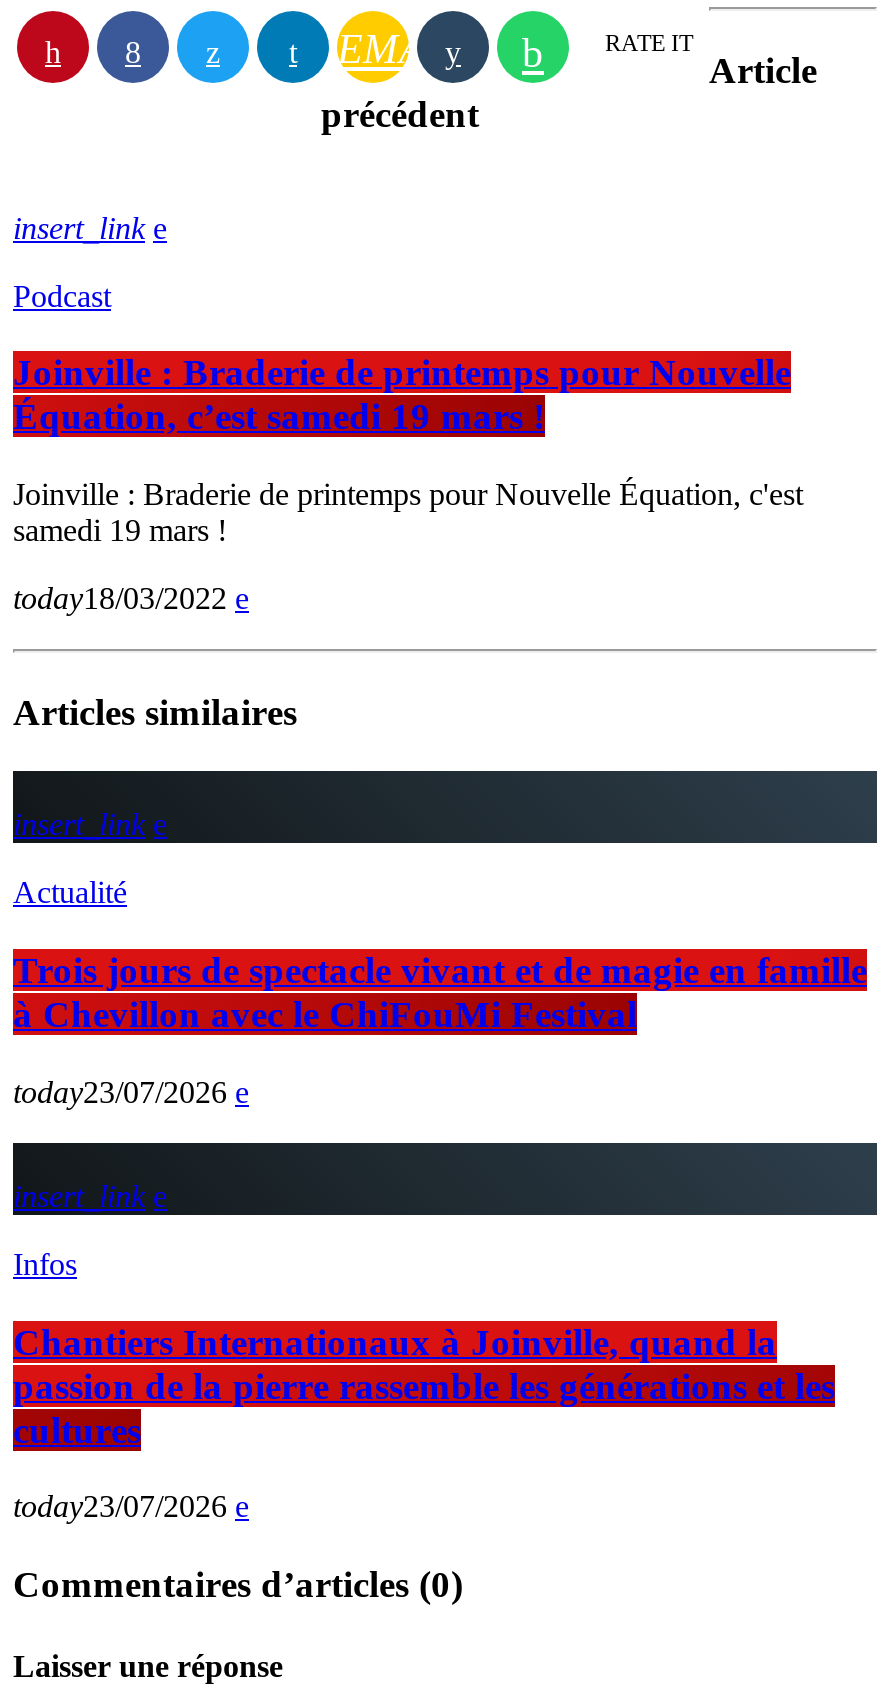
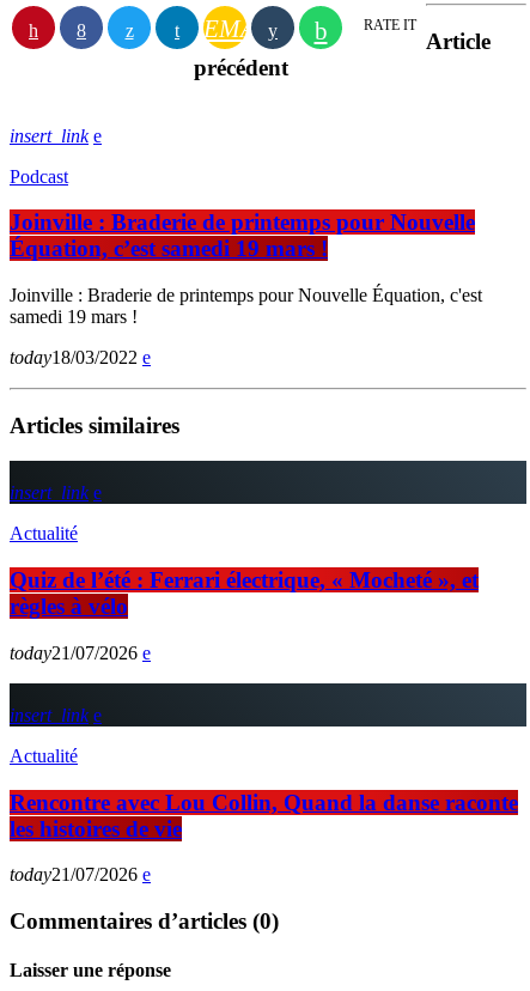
[13,949,867,1035] Trois jours de spectacle vivant et de magie en famille | à Chevillon avec le ChiFouMi Festival -> [10,568,479,619] Quiz de l’été : Ferrari électrique, « Mocheté », et | règles à vélo
[13,1075,227,1109] today23/07/2026 -> [10,643,138,663] today21/07/2026
[13,1247,77,1281] Infos -> [10,746,78,766] Actualité
[13,1320,835,1450] Chantiers Internationaux à Joinville, quand la | passion de la pierre rassemble les générations et les | cultures -> [10,789,518,841] Rencontre avec Lou Collin, Quand la danse raconte | les histoires de vie
[13,1490,227,1524] today23/07/2026 -> [10,864,138,885] today21/07/2026

